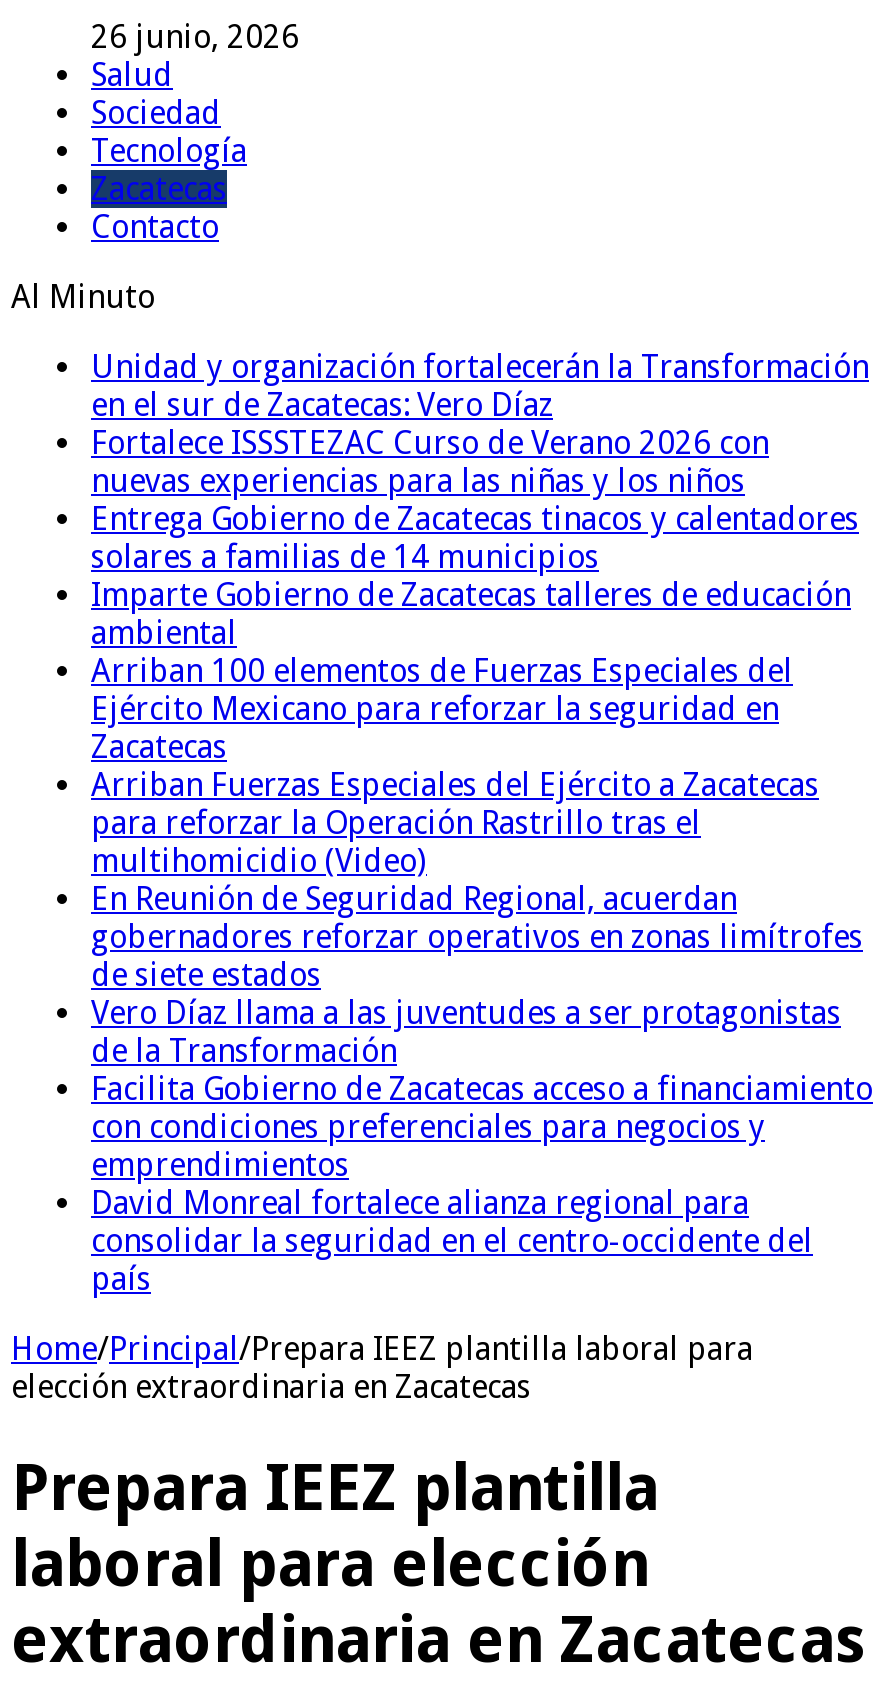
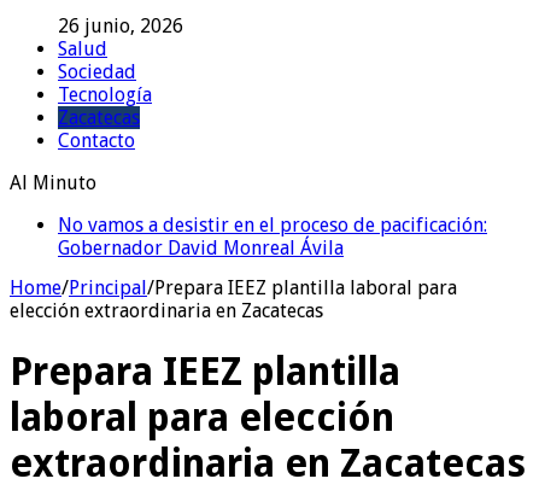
[91,348,873,1298] Unidad y organización fortalecerán la Transformación | en el sur de Zacatecas: Vero Díaz | Fortalece ISSSTEZAC Curso de Verano 2026 con | nuevas experiencias para las niñas y los niños | Entrega Gobierno de Zacatecas tinacos y calentadores | solares a familias de 14 municipios | Imparte Gobierno de Zacatecas talleres de educación | ambiental | Arriban 100 elementos de Fuerzas Especiales del | Ejército Mexicano para reforzar la seguridad en | Zacatecas | Arriban Fuerzas Especiales del Ejército a Zacatecas | para reforzar la Operación Rastrillo tras el | multihomicidio (Video) | En Reunión de Seguridad Regional, acuerdan | gobernadores reforzar operativos en zonas limítrofes | de siete estados | Vero Díaz llama a las juventudes a ser protagonistas | de la Transformación | Facilita Gobierno de Zacatecas acceso a financiamiento | con condiciones preferenciales para negocios y | emprendimientos | David Monreal fortalece alianza regional para | consolidar la seguridad en el centro-occidente del | país -> [58,214,487,260] No vamos a desistir en el proceso de pacificación: | Gobernador David Monreal Ávila

